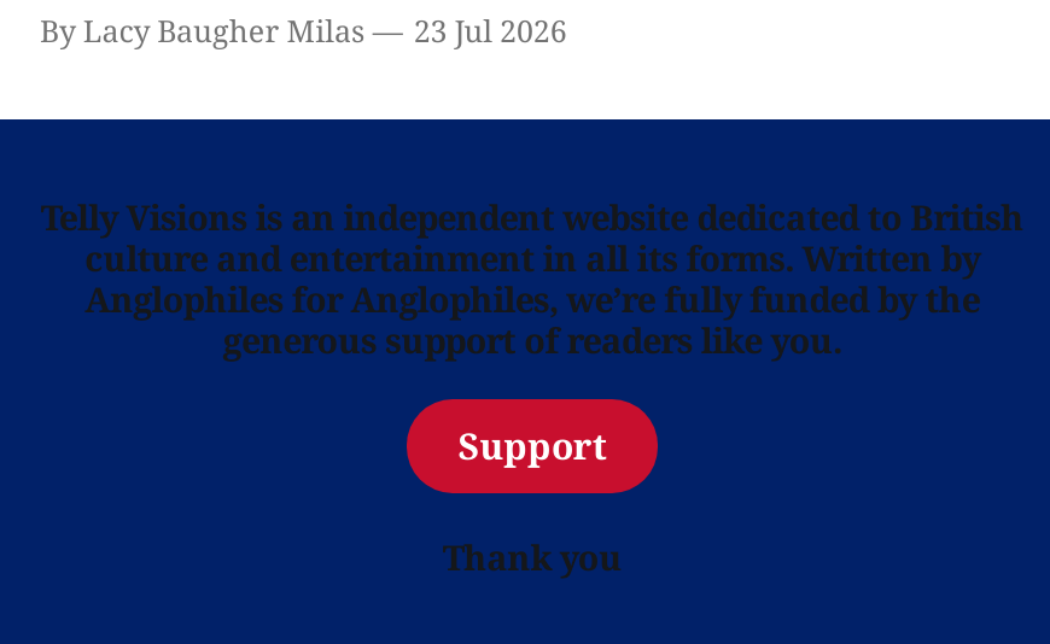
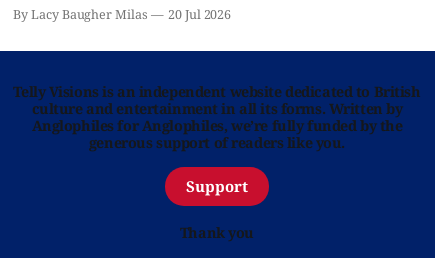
[40,11,567,52] By Lacy Baugher Milas 23 Jul 2026 -> [13,6,231,23] By Lacy Baugher Milas 20 Jul 2026

